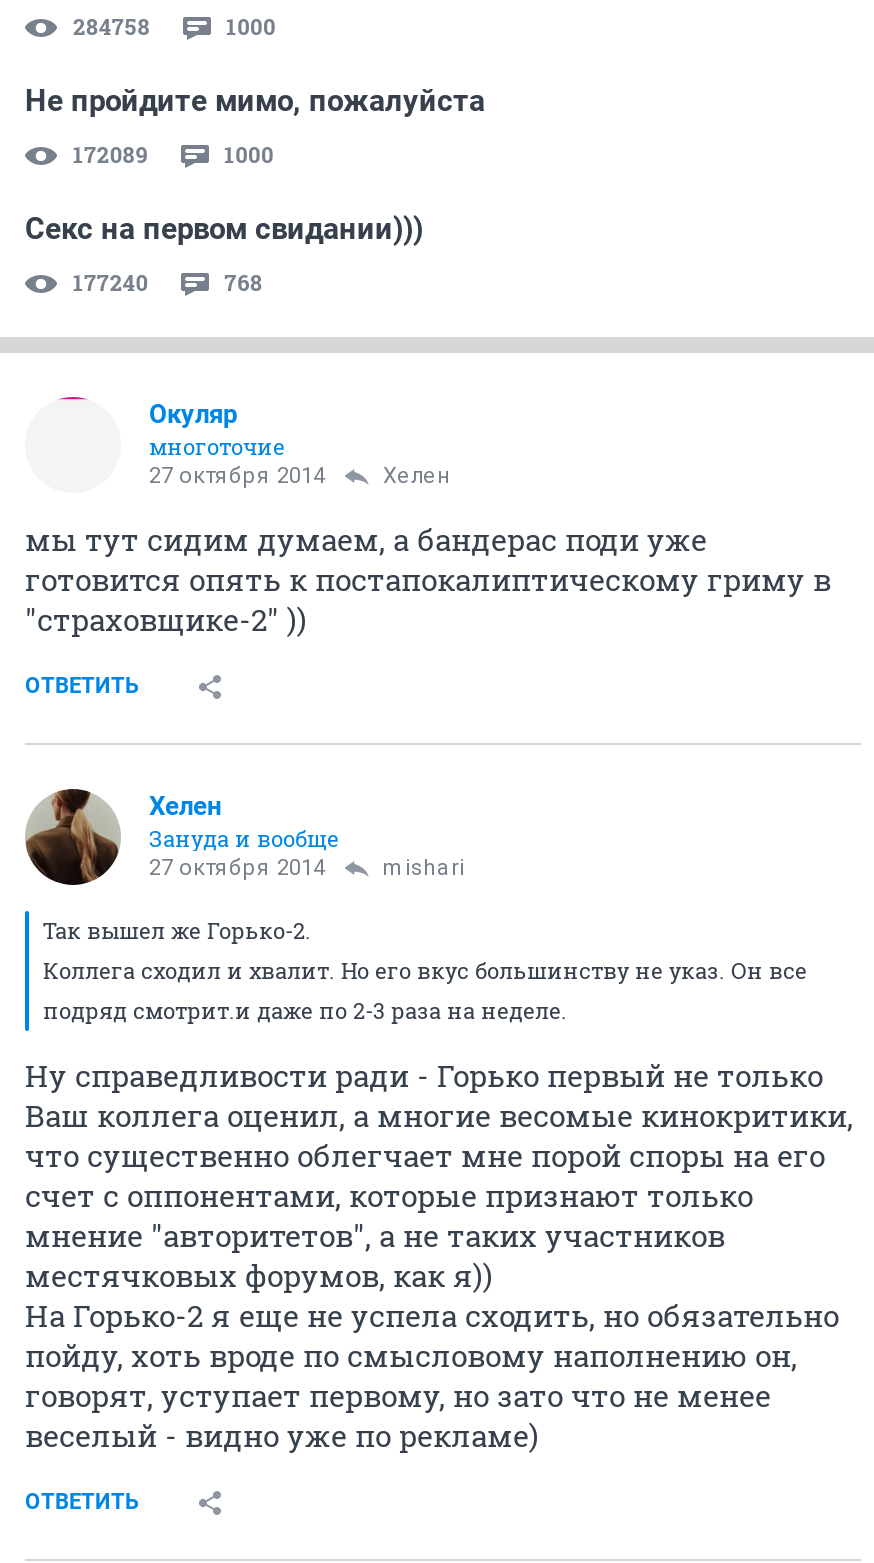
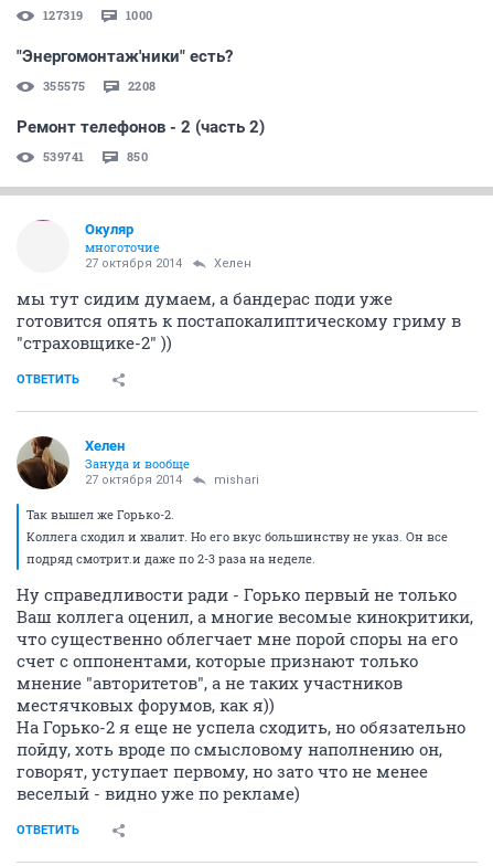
[73,11,150,41] 284758 -> [43,7,83,23] 127319
[25,83,485,119] Не пройдите мимо, пожалуйста -> [17,46,233,66] "Энергомонтаж'ники" есть?
[73,139,274,169] 172089 | 1000 -> [43,77,156,94] 355575 | 2208
[25,211,423,247] Секс на первом свидании))) -> [17,117,265,137] Ремонт телефонов - 2 (часть 2)
[73,267,263,297] 177240 | 768 -> [43,148,148,165] 539741 | 850

